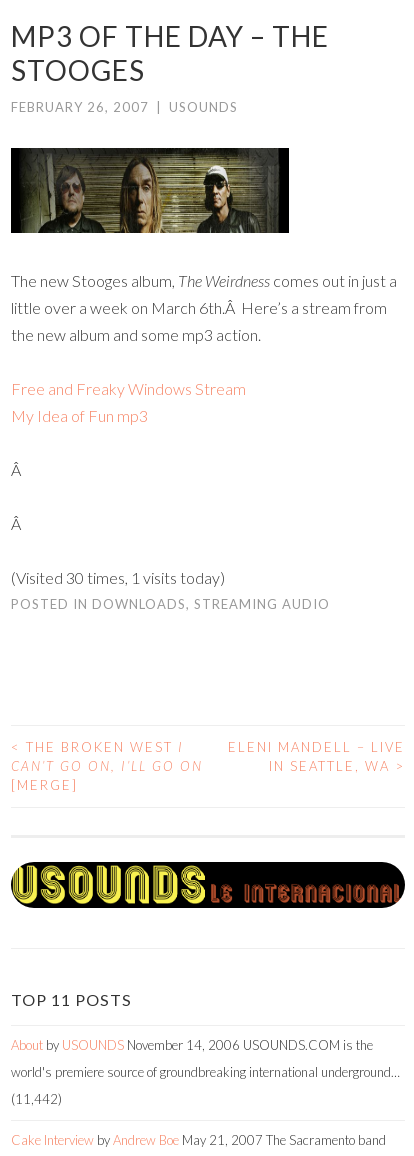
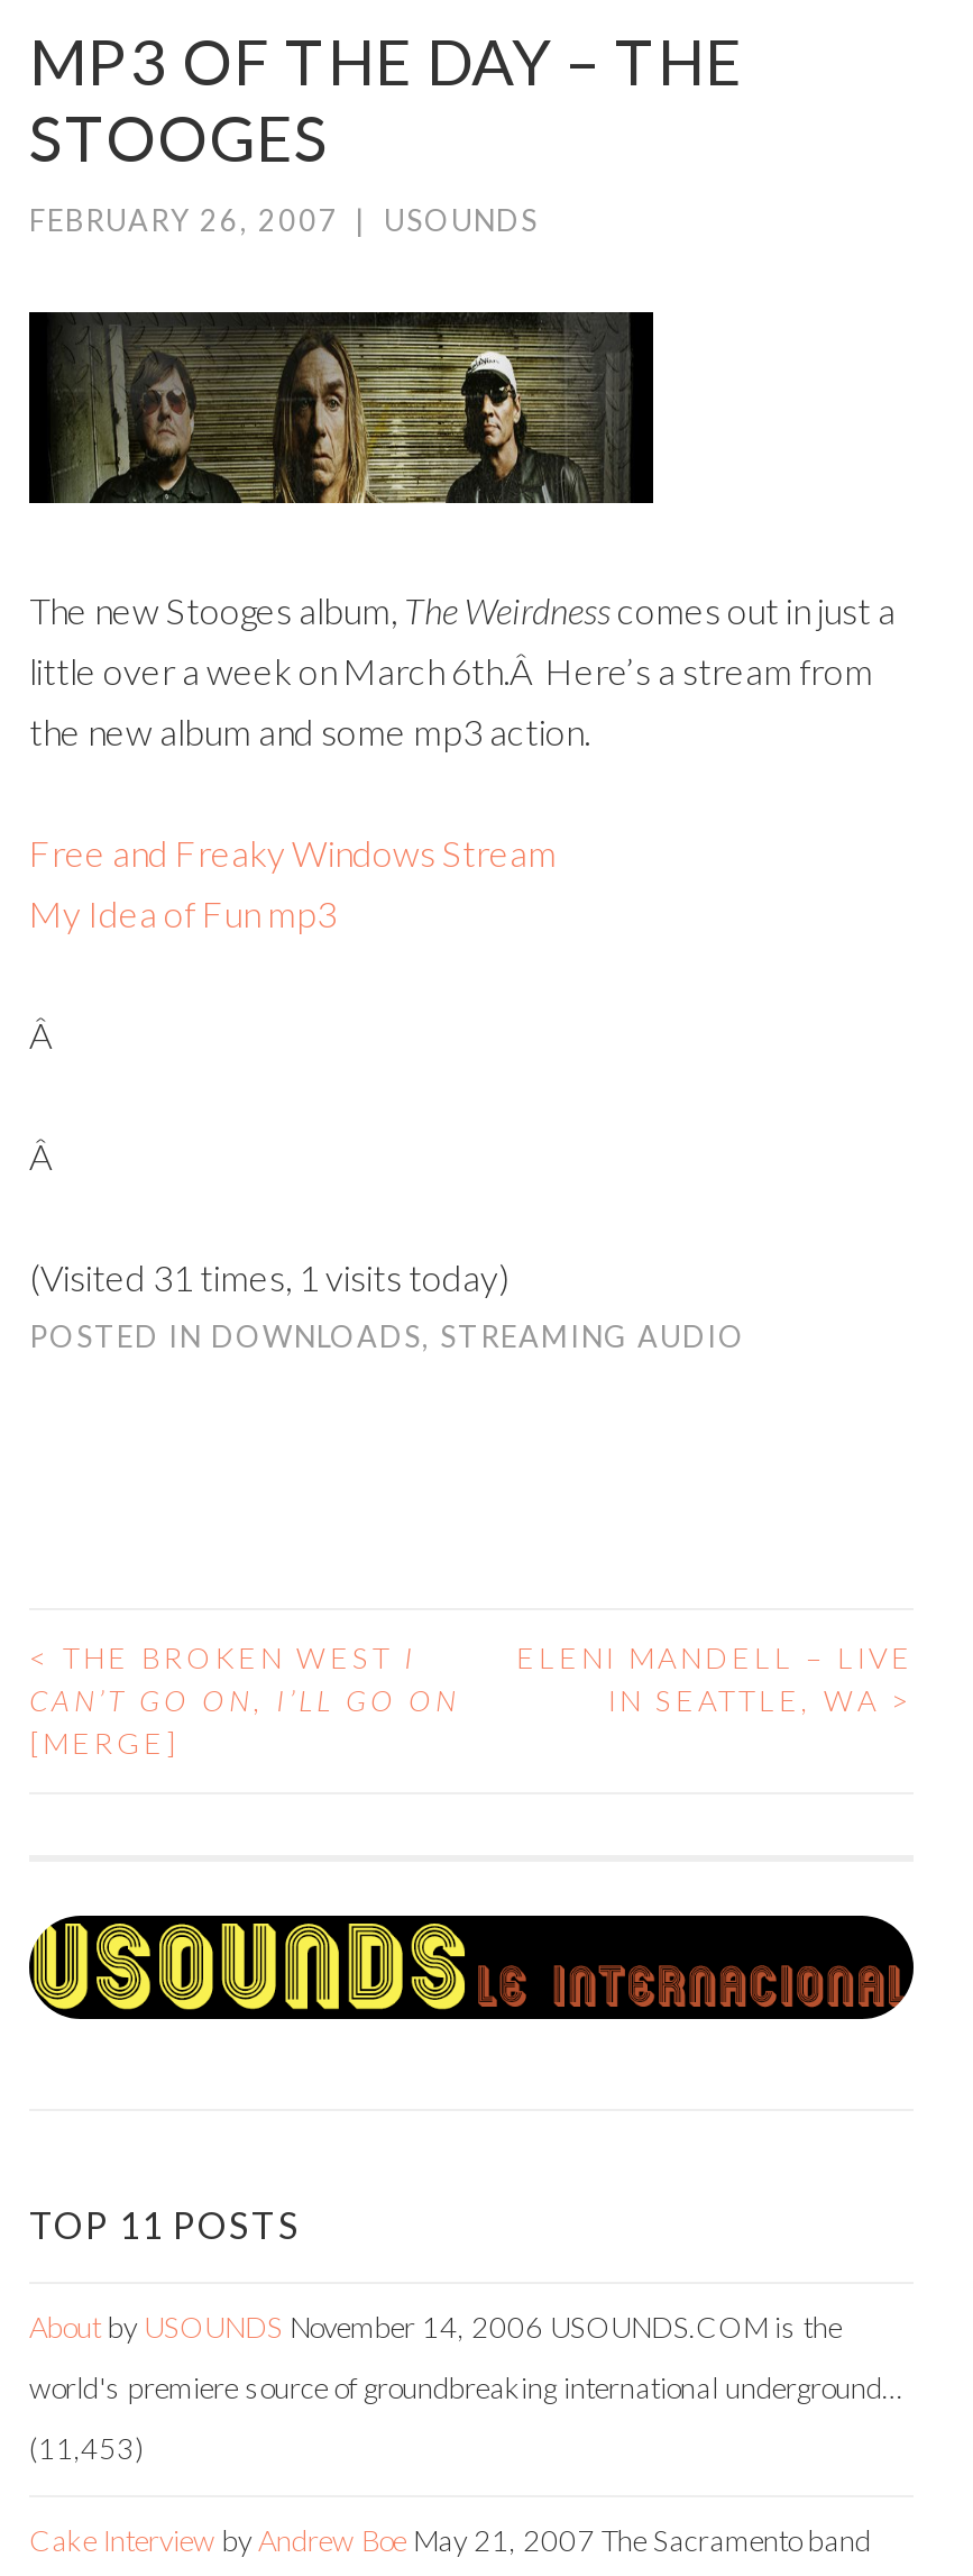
[11,568,225,587] (Visited 30 times, 1 visits today) -> [29,1255,510,1298] (Visited 31 times, 1 visits today)
[11,1091,62,1107] (11,442) -> [29,2429,144,2465] (11,453)

